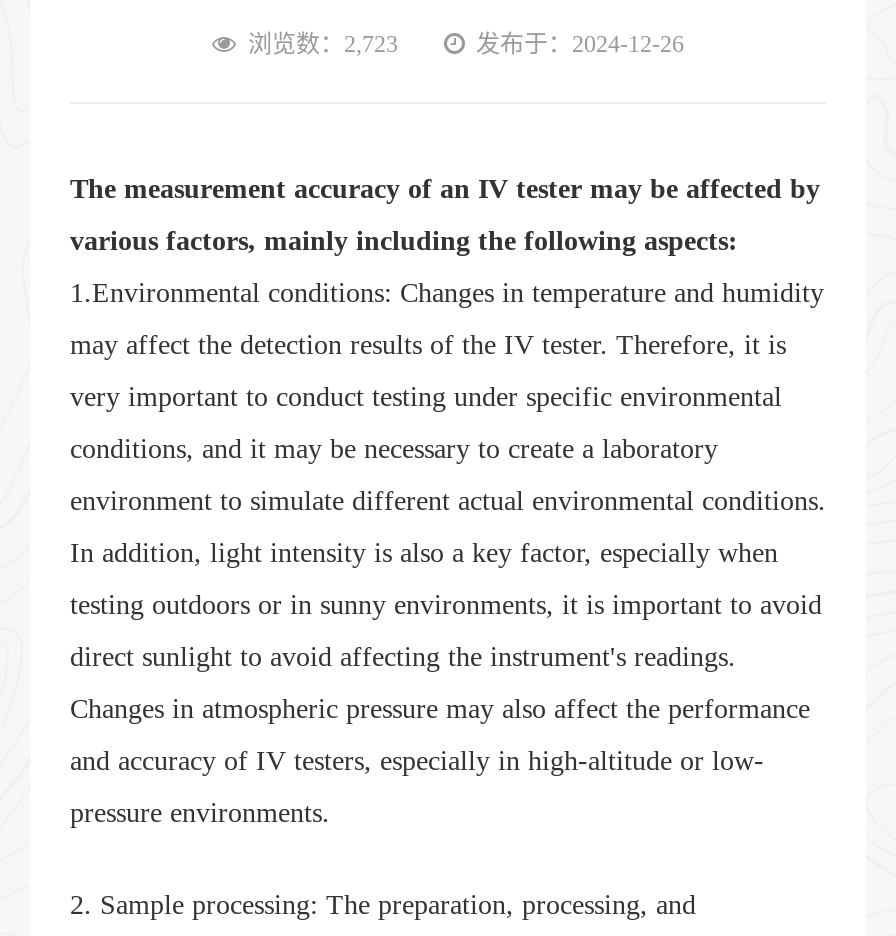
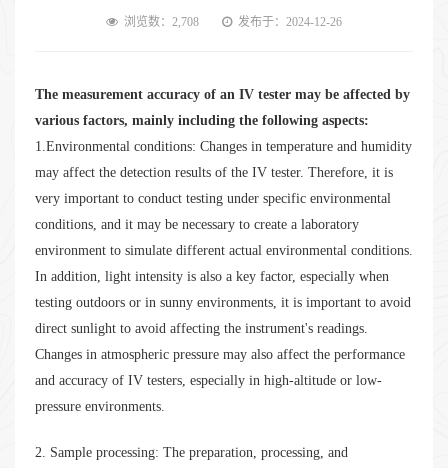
[248,30,398,58] 浏览数：2,723 -> [124,15,199,29] 浏览数：2,708

